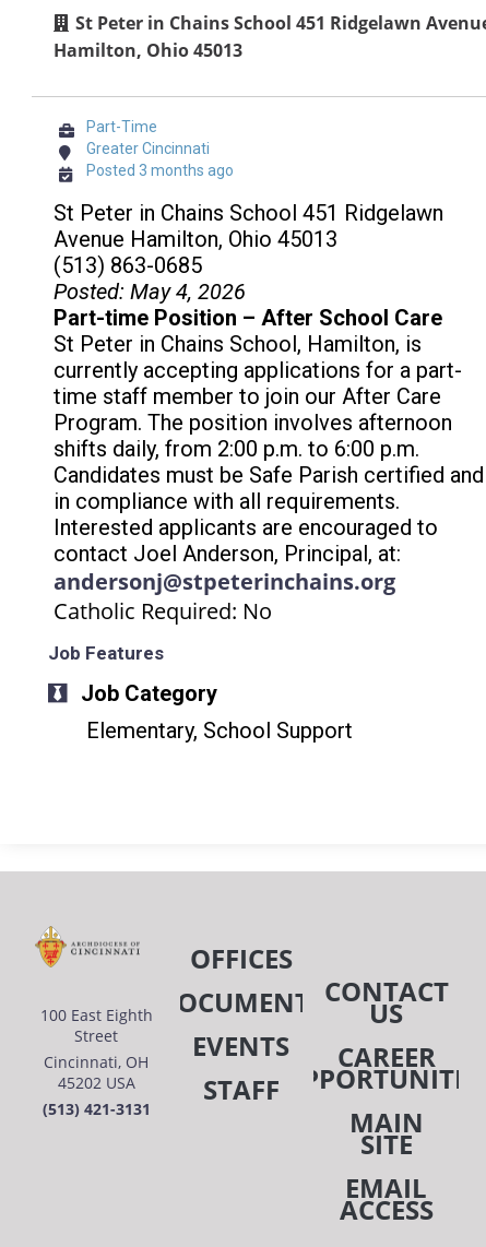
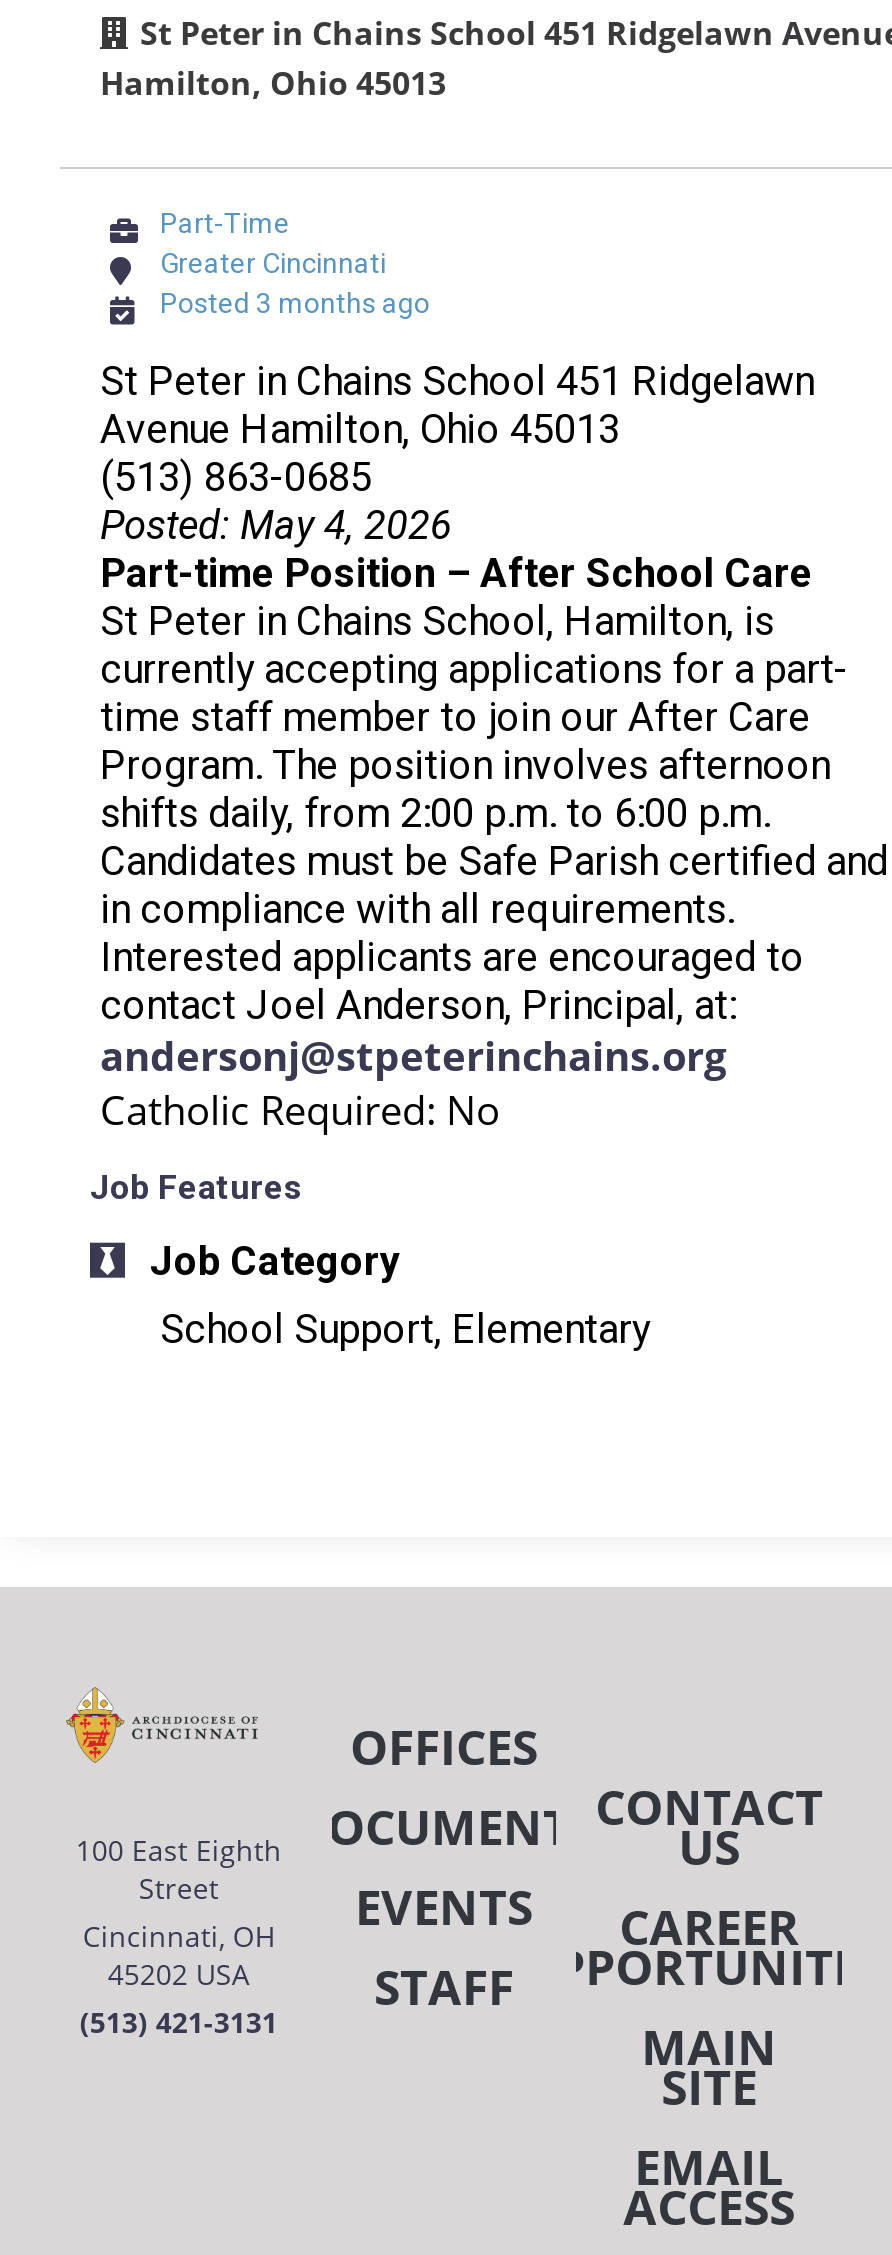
[86,717,353,744] Elementary, School Support -> [160,1305,650,1353] School Support, Elementary

